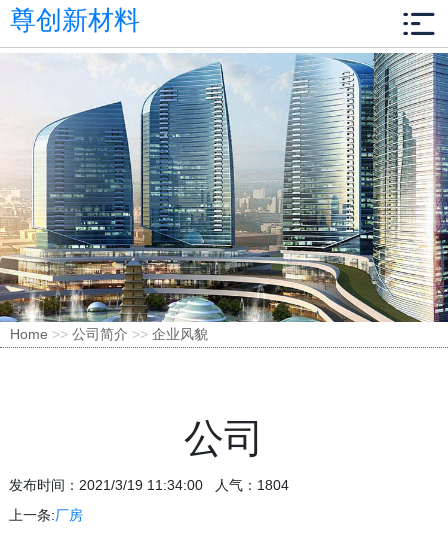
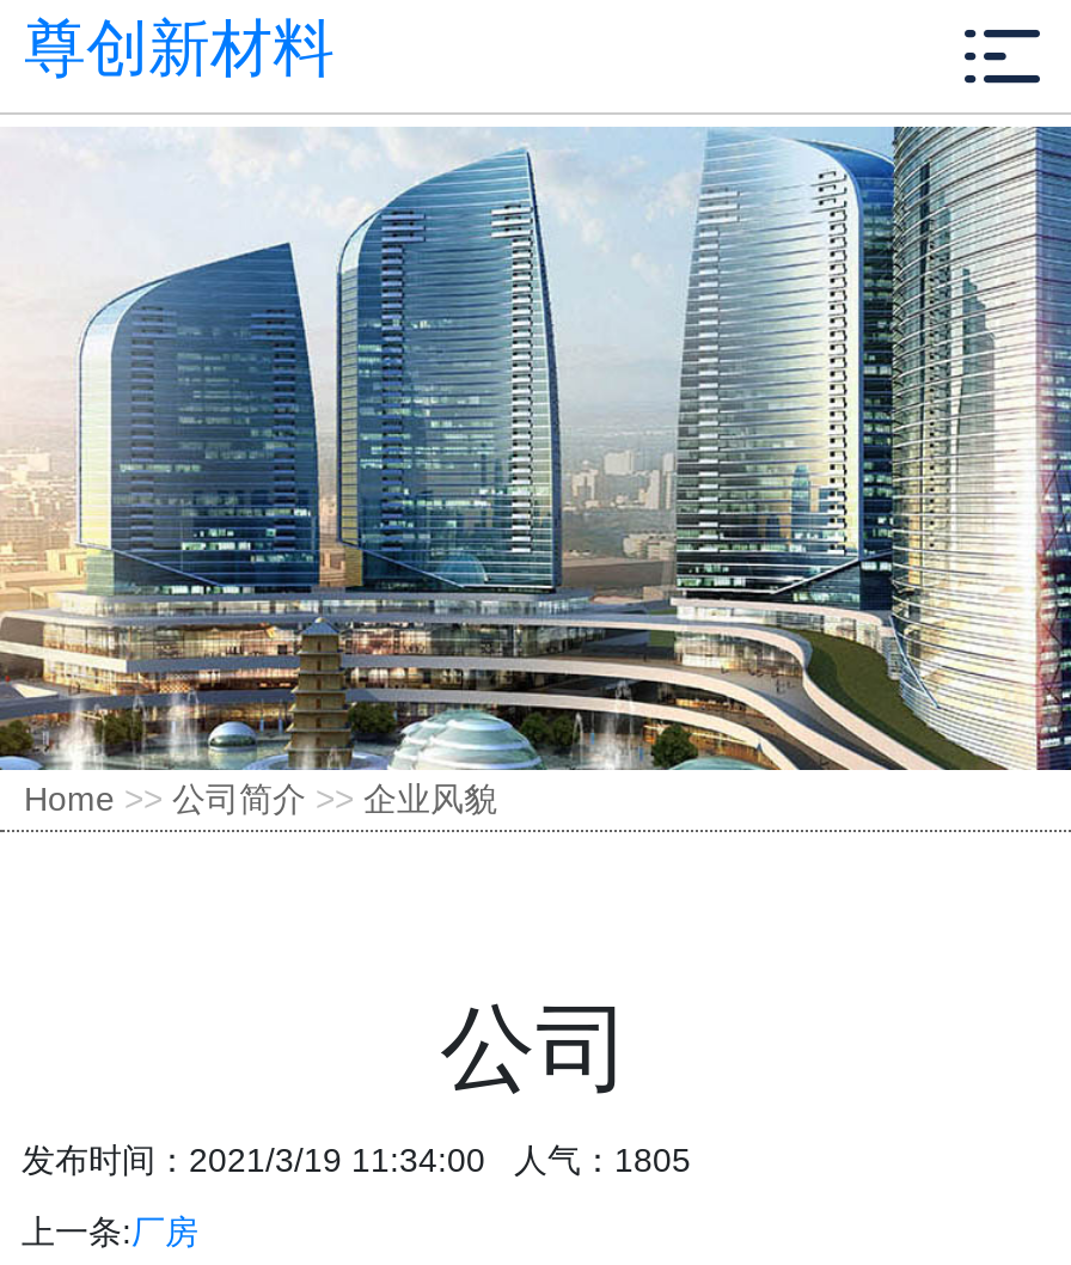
[9,477,289,493] 发布时间：2021/3/19 11:34:00 人气：1804 -> [22,1140,691,1178] 发布时间：2021/3/19 11:34:00 人气：1805

